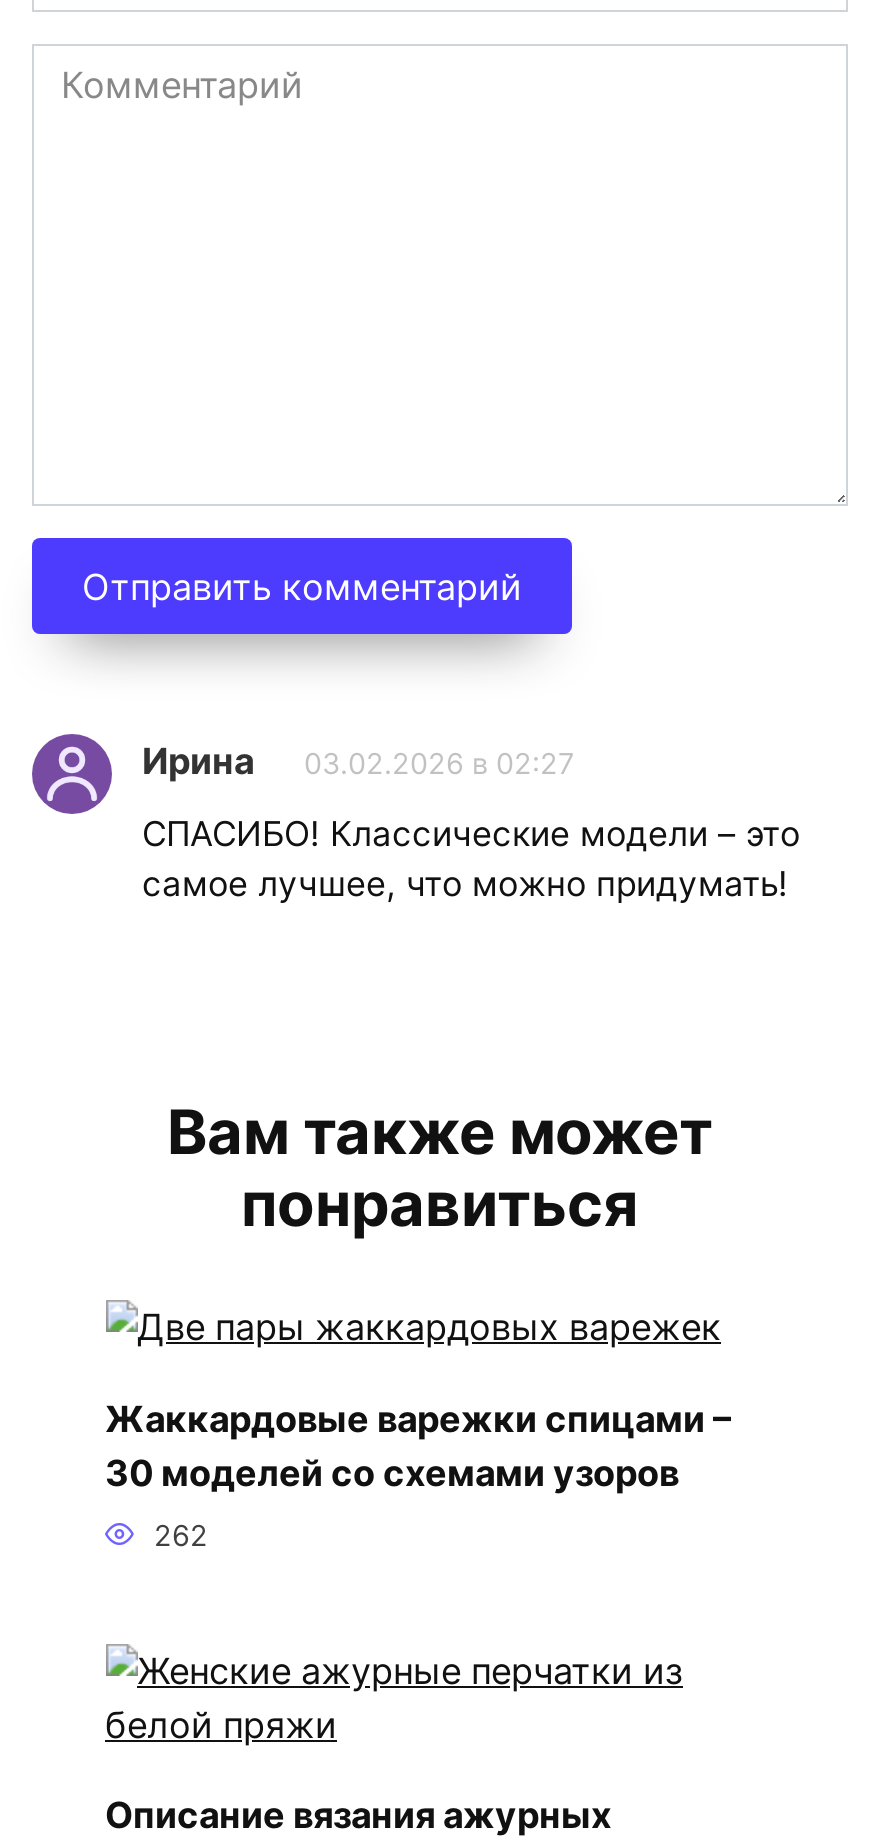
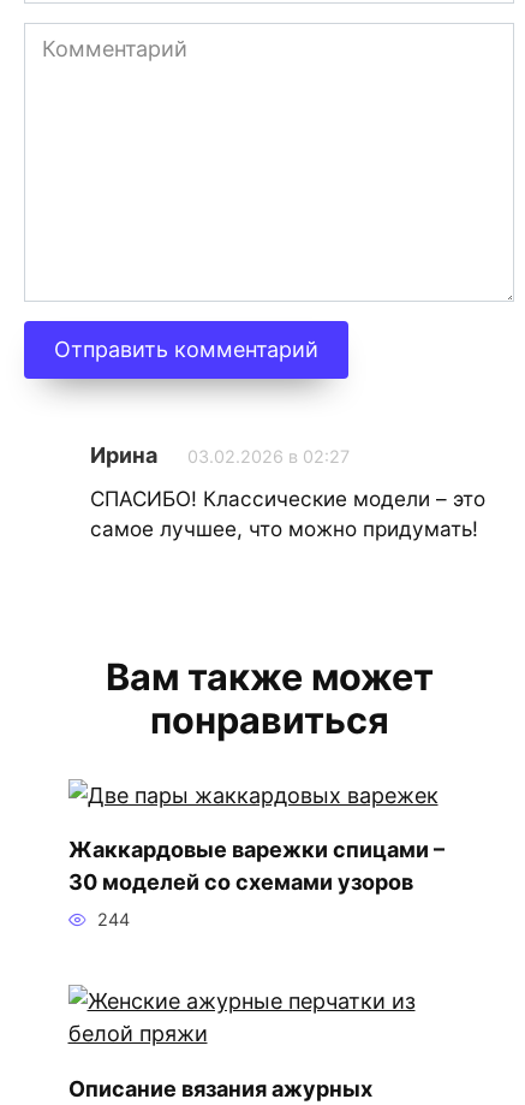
[30,731,114,817] [image] -> none
[154,1517,208,1551] 262 -> [97,909,130,930] 244

